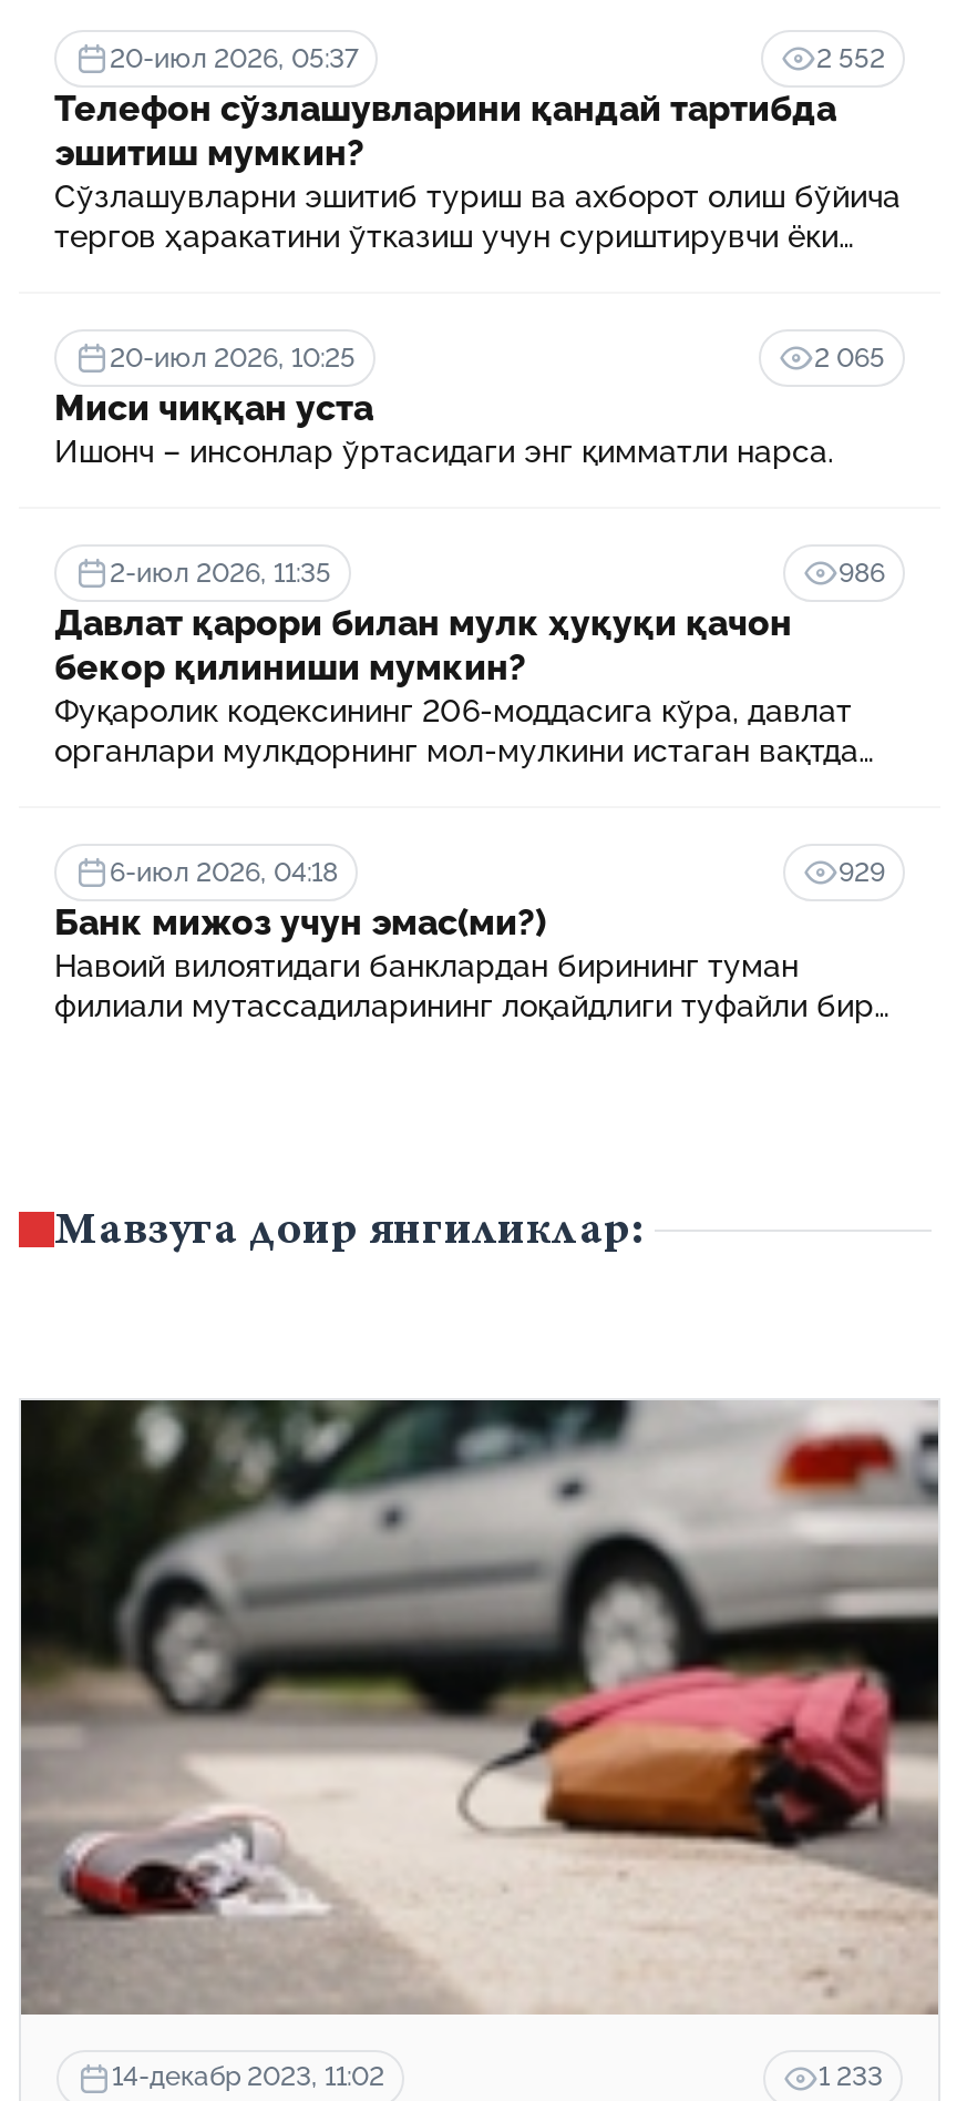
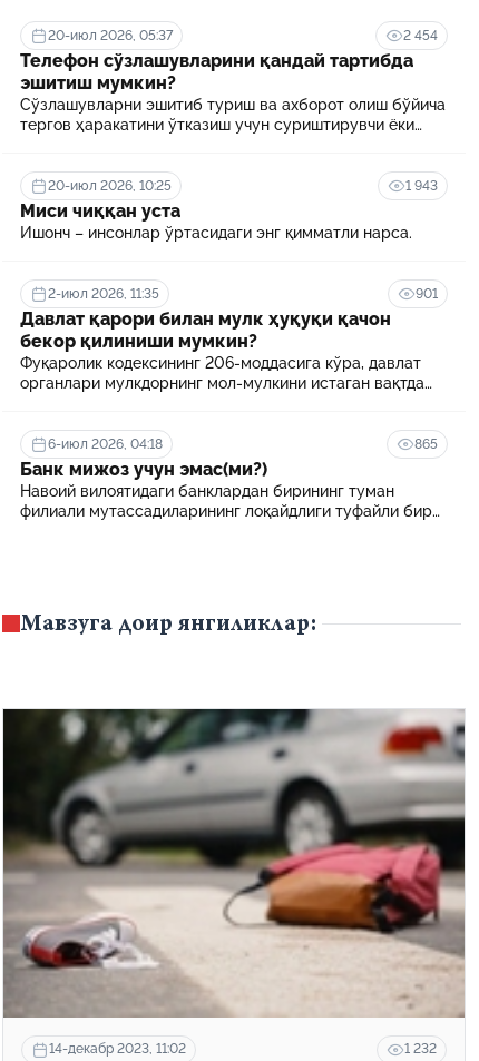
[816,42,885,73] 2 552 -> [403,27,438,43] 2 454
[814,341,885,373] 2 065 -> [405,178,438,193] 1 943
[839,557,885,588] 986 -> [416,286,438,301] 901
[839,856,885,887] 929 -> [414,436,438,451] 865
[819,2062,883,2093] 1 233 -> [404,1041,437,1057] 1 232

